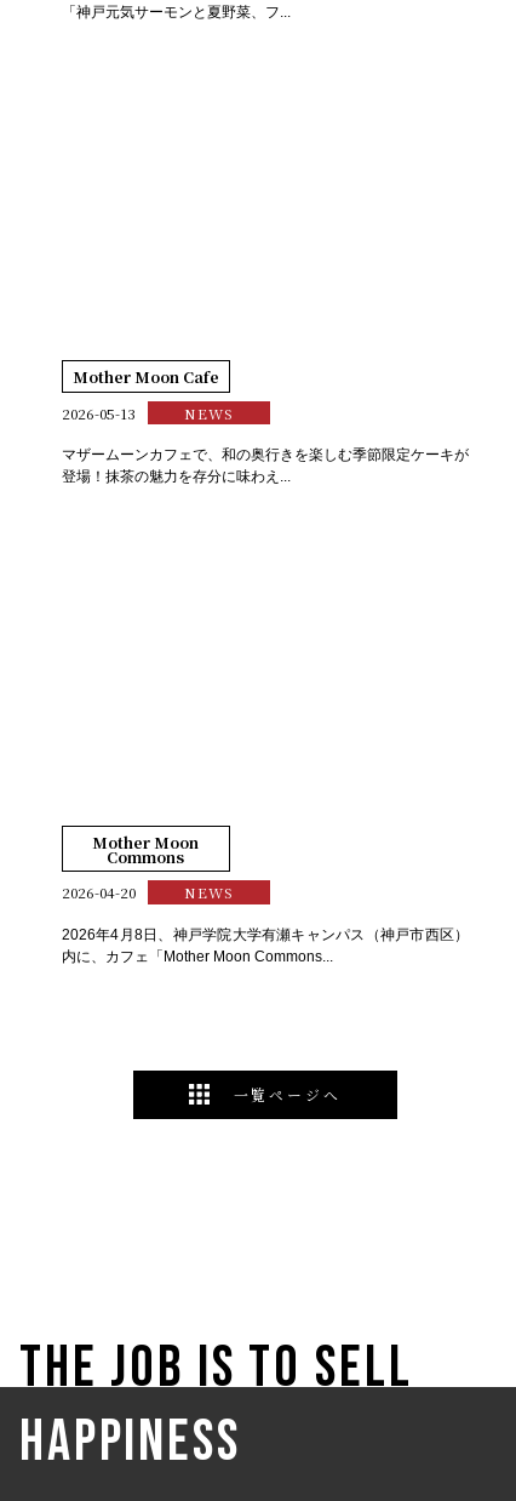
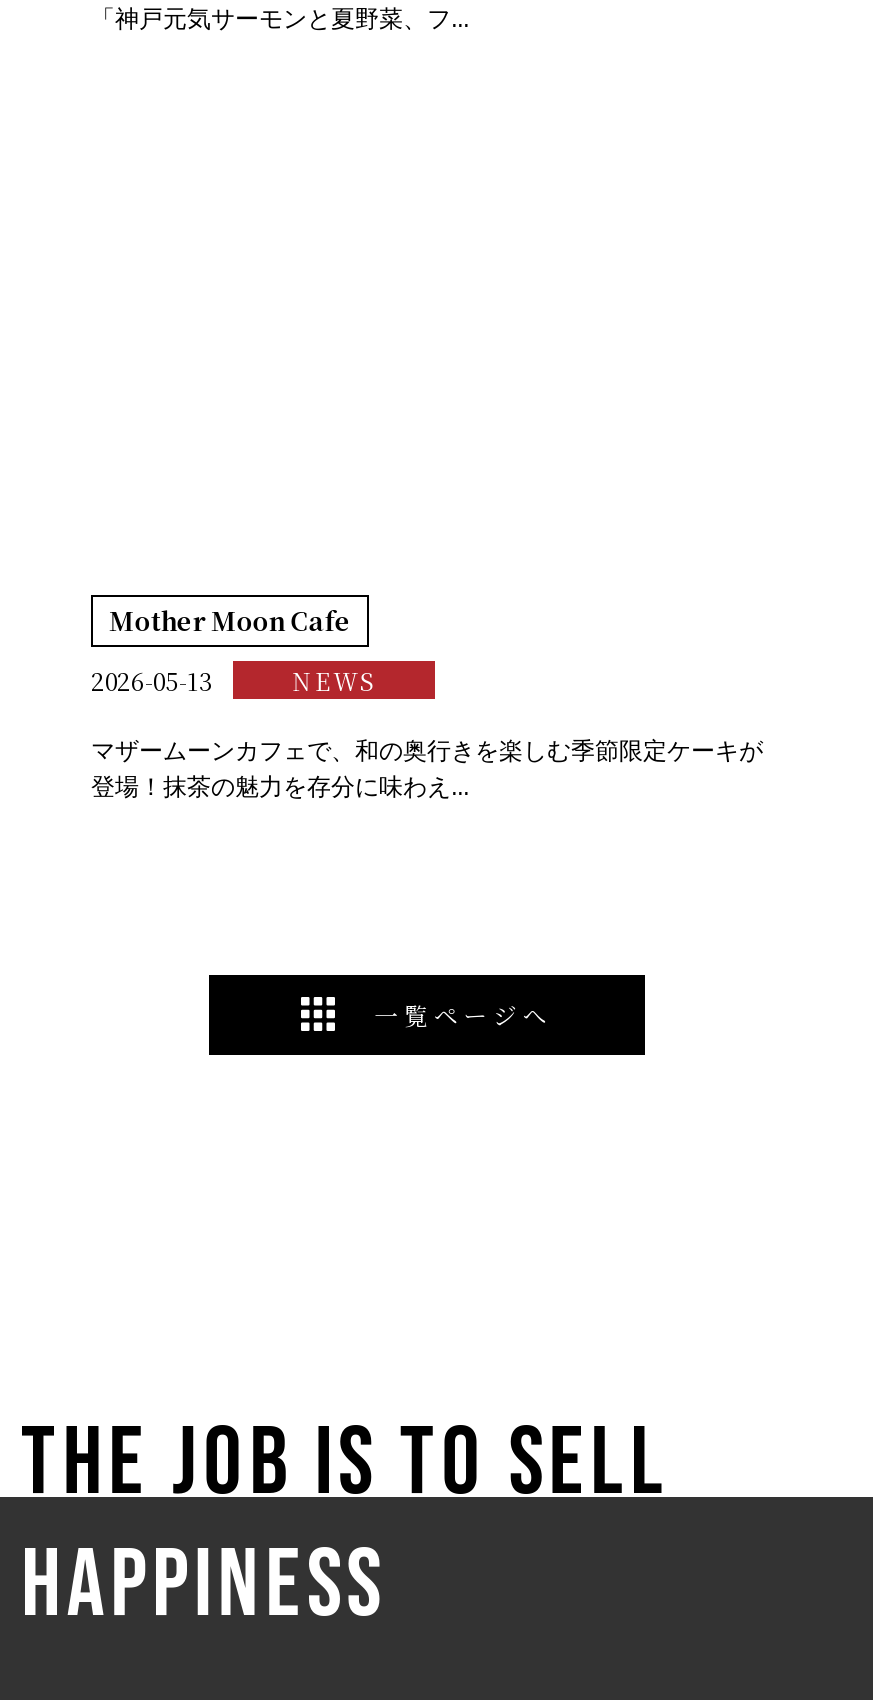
[62,830,469,965] Mother Moon | Commons | 2026-04-20 | NEWS | 2026年4月8日、神戸学院大学有瀬キャンパス（神戸市西区） | 内に、カフェ「Mother Moon Commons... -> none

